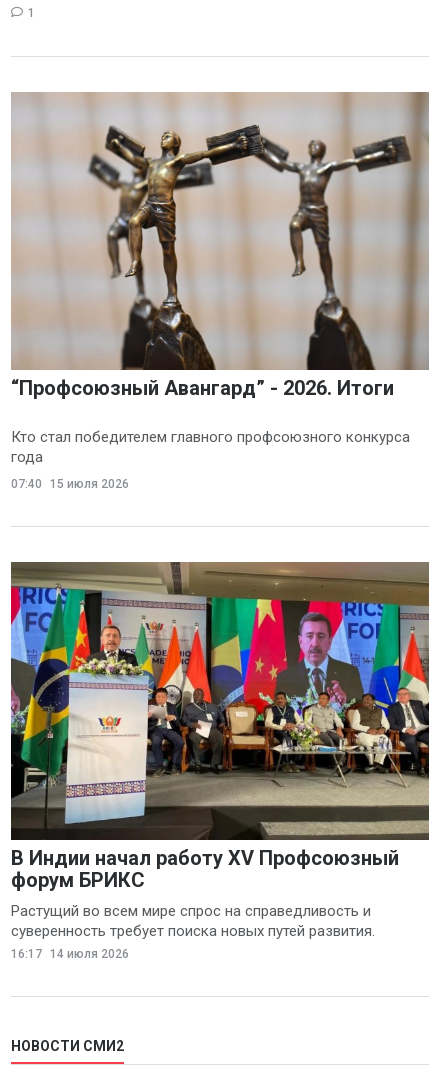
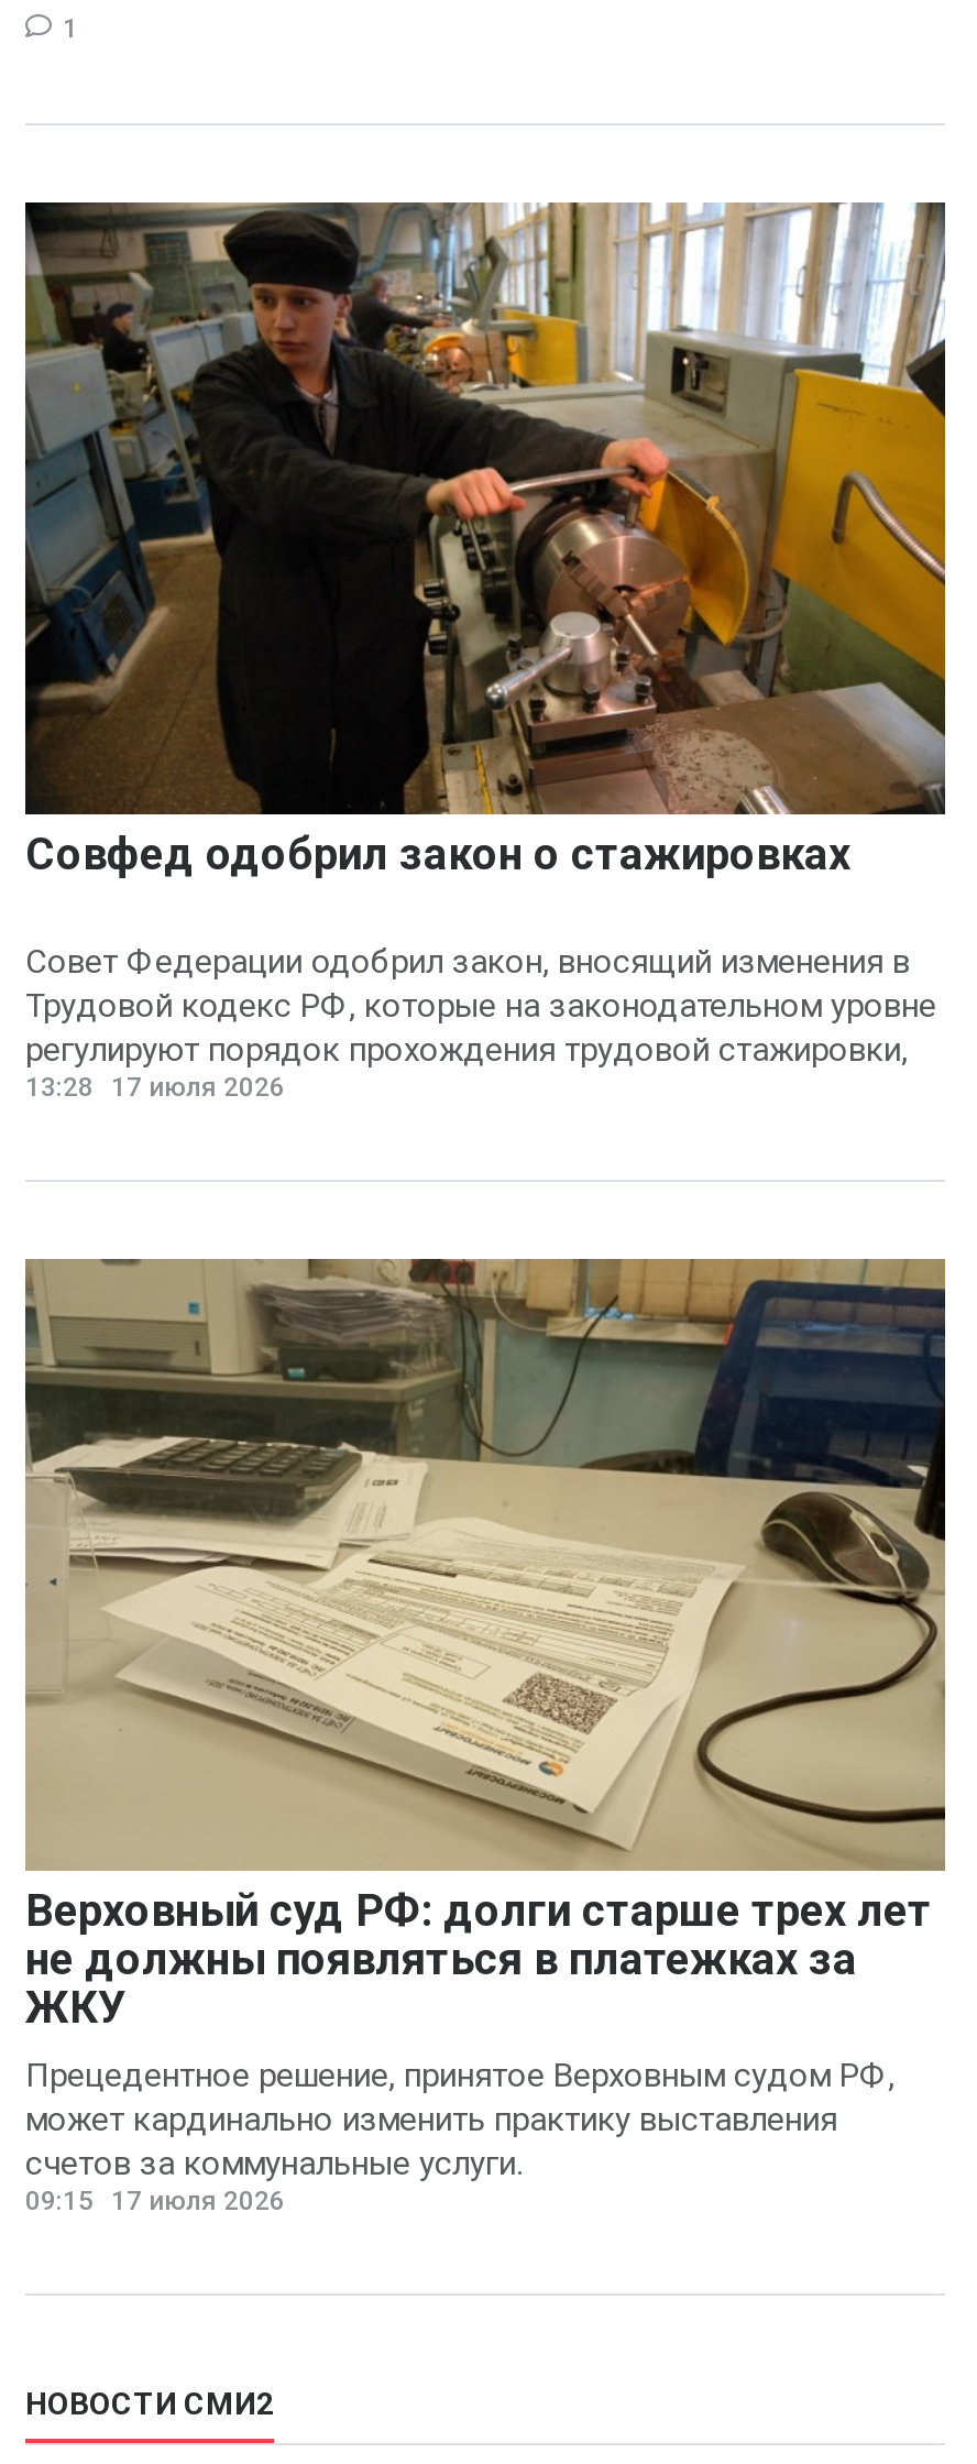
[11,91,429,491] [image] | “Профсоюзный Авангард” - 2026. Итоги | Кто стал победителем главного профсоюзного конкурса | года | 07:40 15 июля 2026 -> [23,202,947,1102] [image] | Совфед одобрил закон о стажировках | Совет Федерации одобрил закон, вносящий изменения в | Трудовой кодекс РФ, которые на законодательном уровне | регулируют порядок прохождения трудовой стажировки, | 13:28 17 июля 2026
[10,561,430,803] [image] -> [23,1257,947,1866] [image]
[11,846,399,961] В Индии начал работу XV Профсоюзный | форум БРИКС | Растущий во всем мире спрос на справедливость и | суверенность требует поиска новых путей развития. | 16:17 14 июля 2026 -> [25,1884,932,2216] Верховный суд РФ: долги старше трех лет | не должны появляться в платежках за | ЖКУ | Прецедентное решение, принятое Верховным судом РФ, | может кардинально изменить практику выставления | счетов за коммунальные услуги. | 09:15 17 июля 2026

